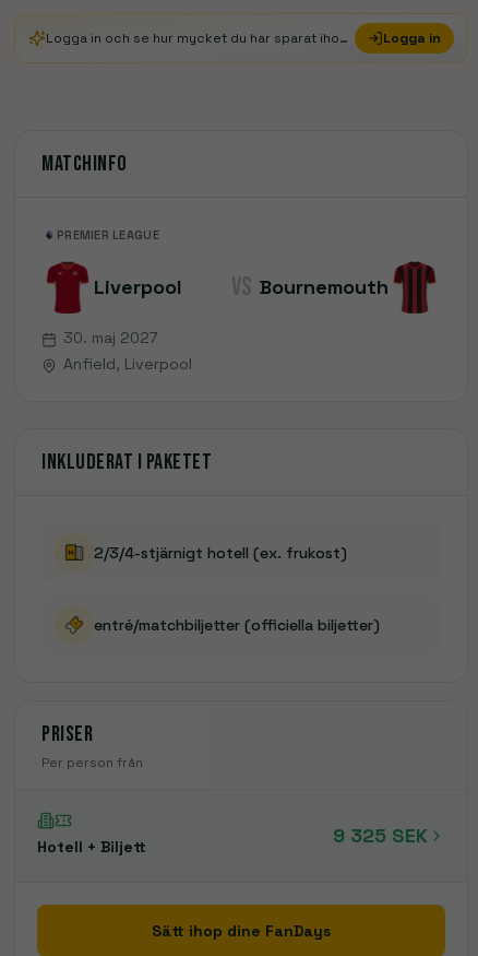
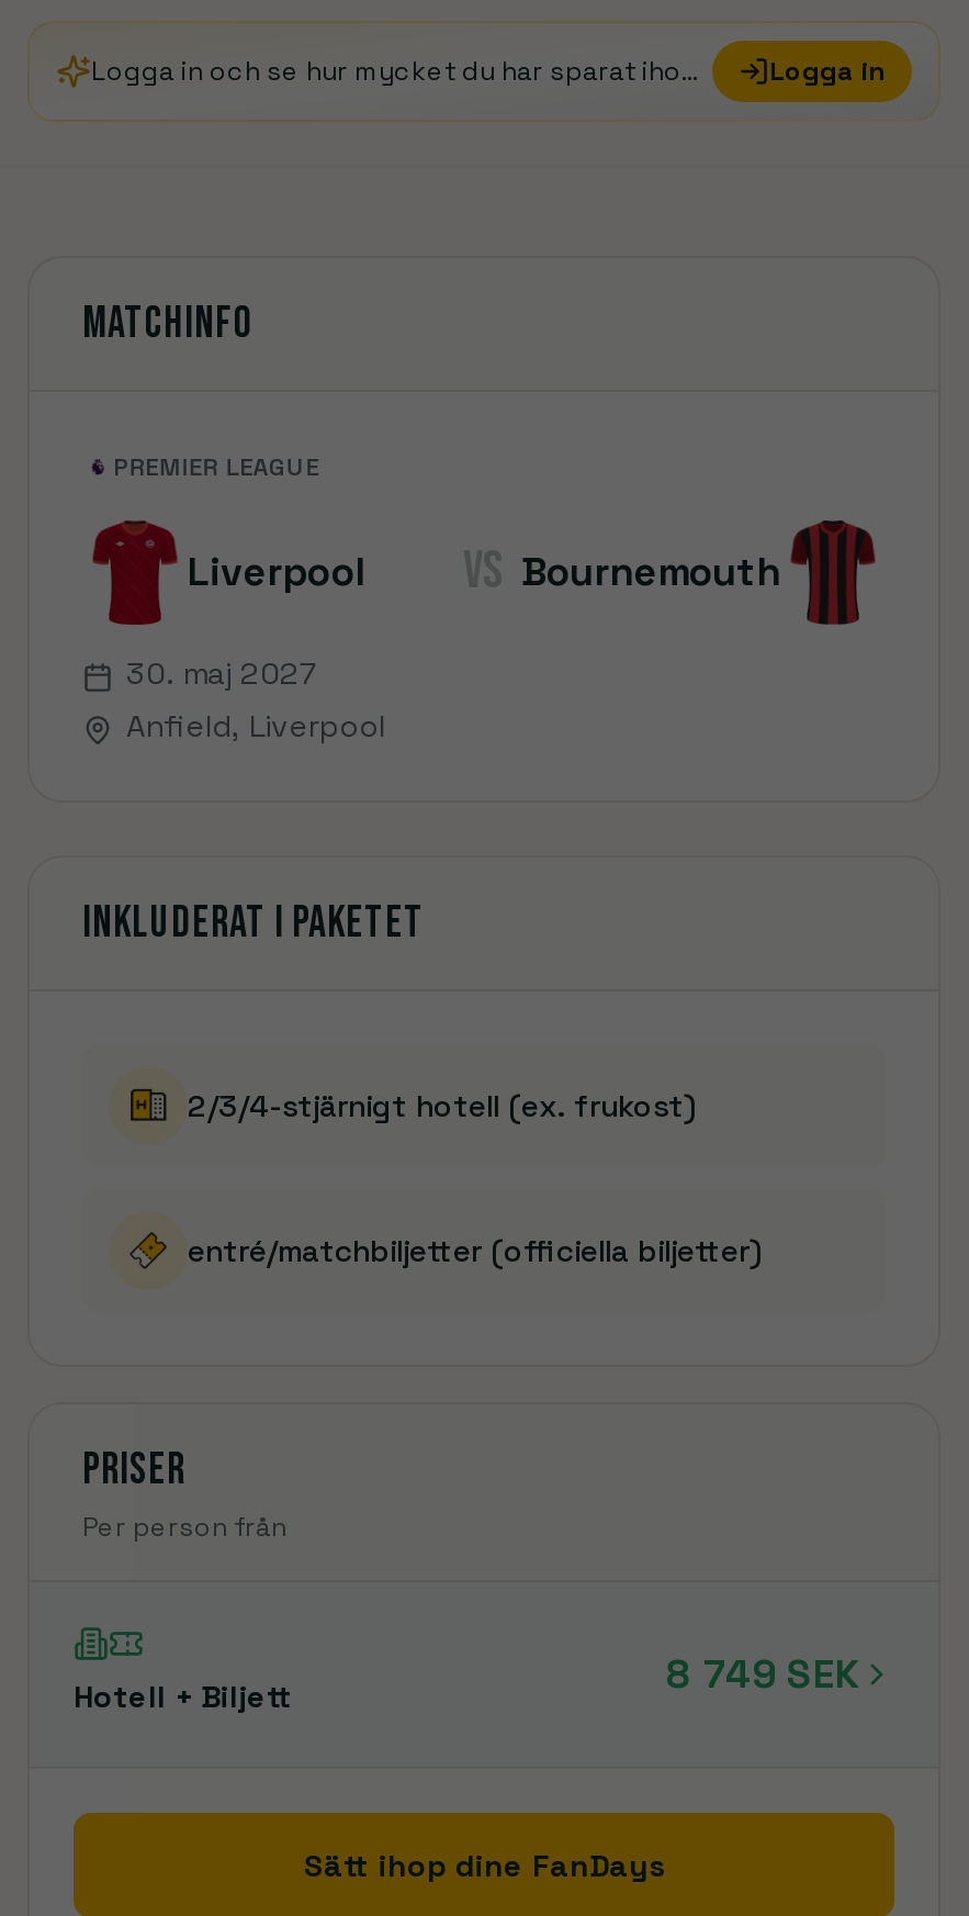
[333,823,428,848] 9 325 SEK -> [666,1648,859,1699] 8 749 SEK

